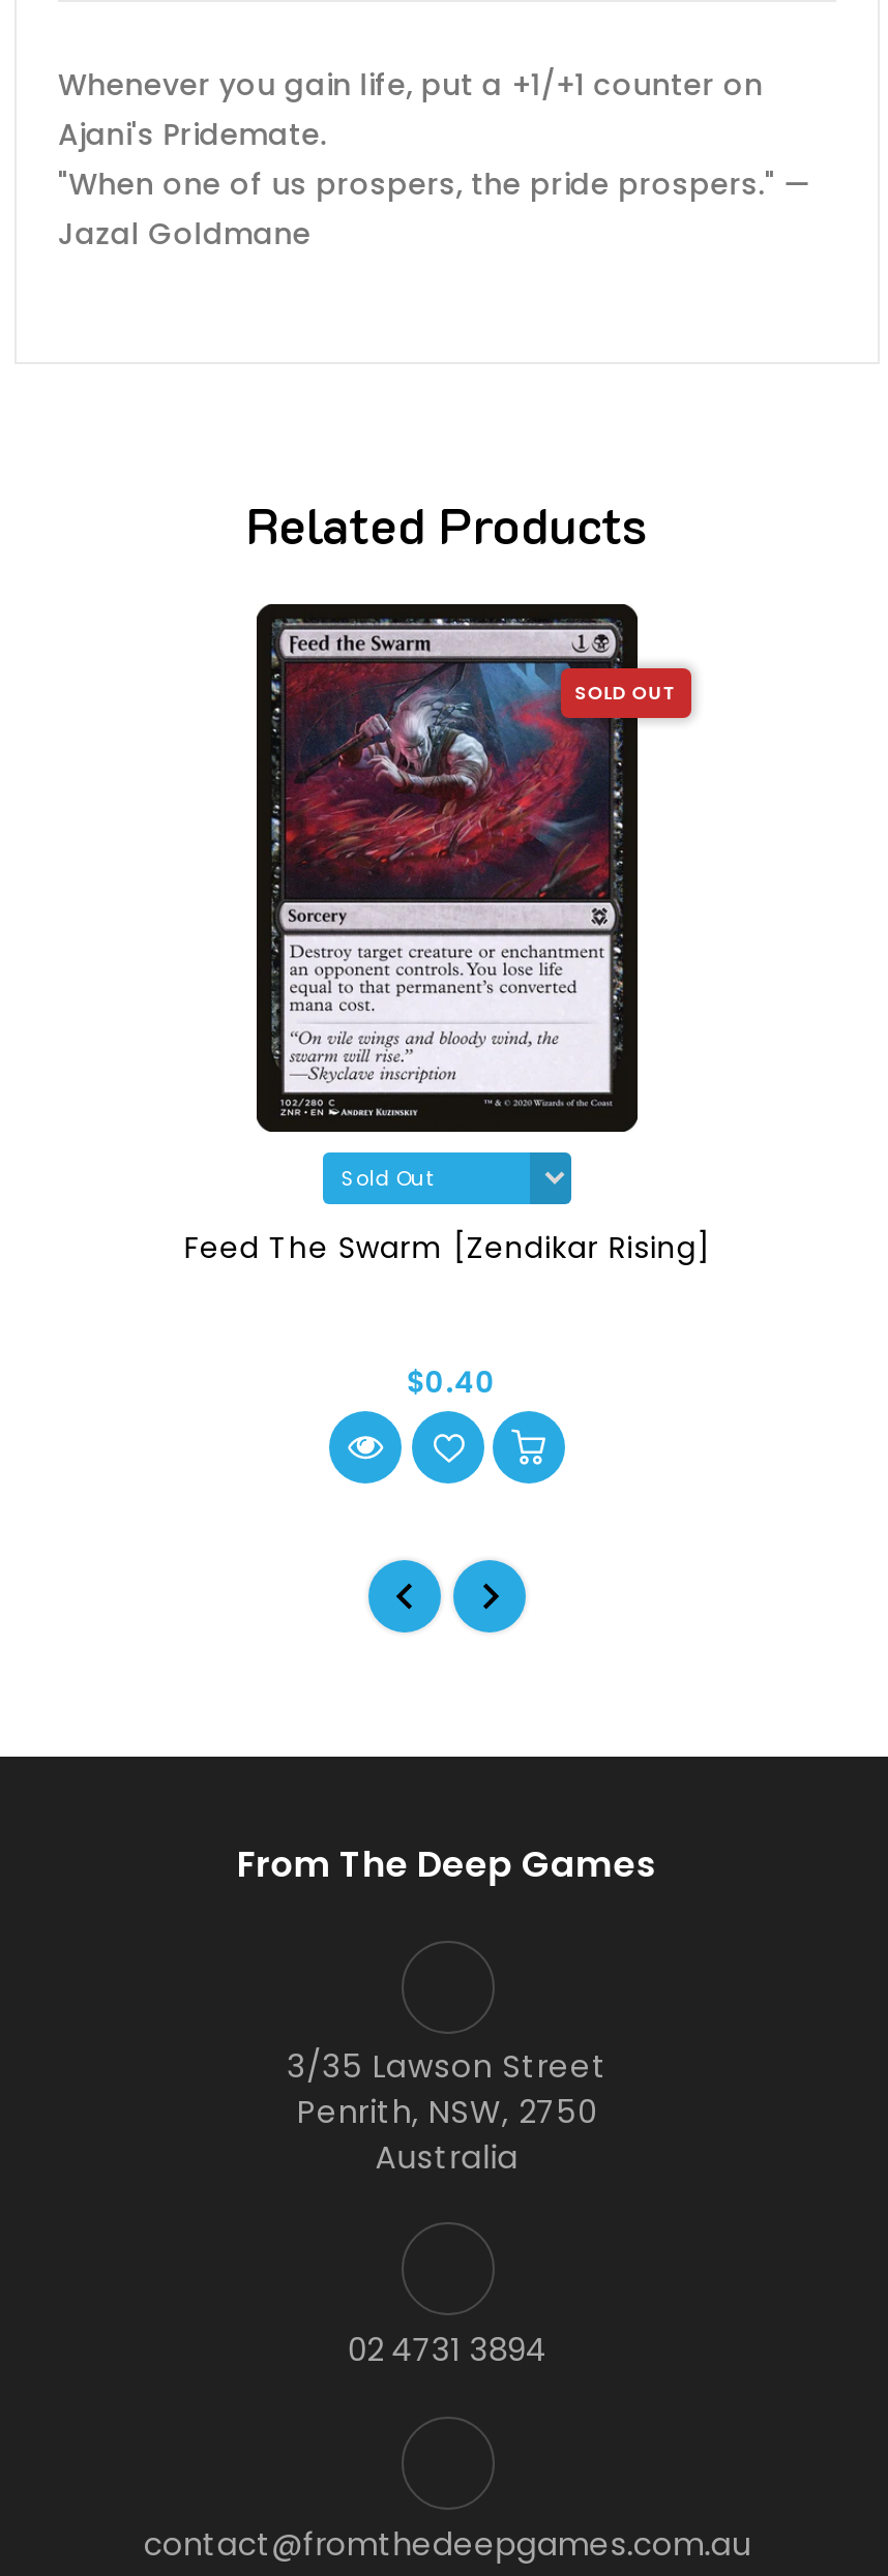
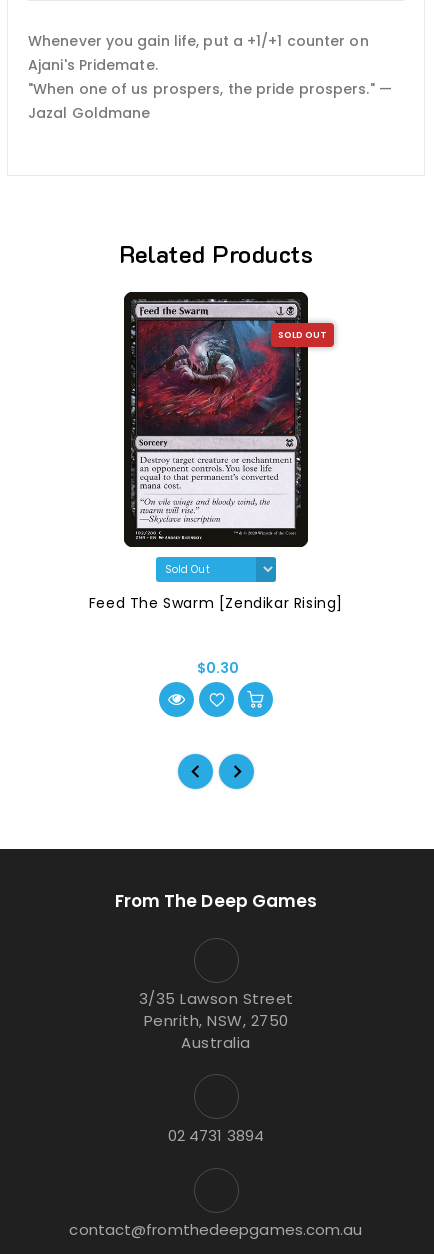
[406,1361,496,1403] $0.40 -> [197,658,239,678] $0.30

